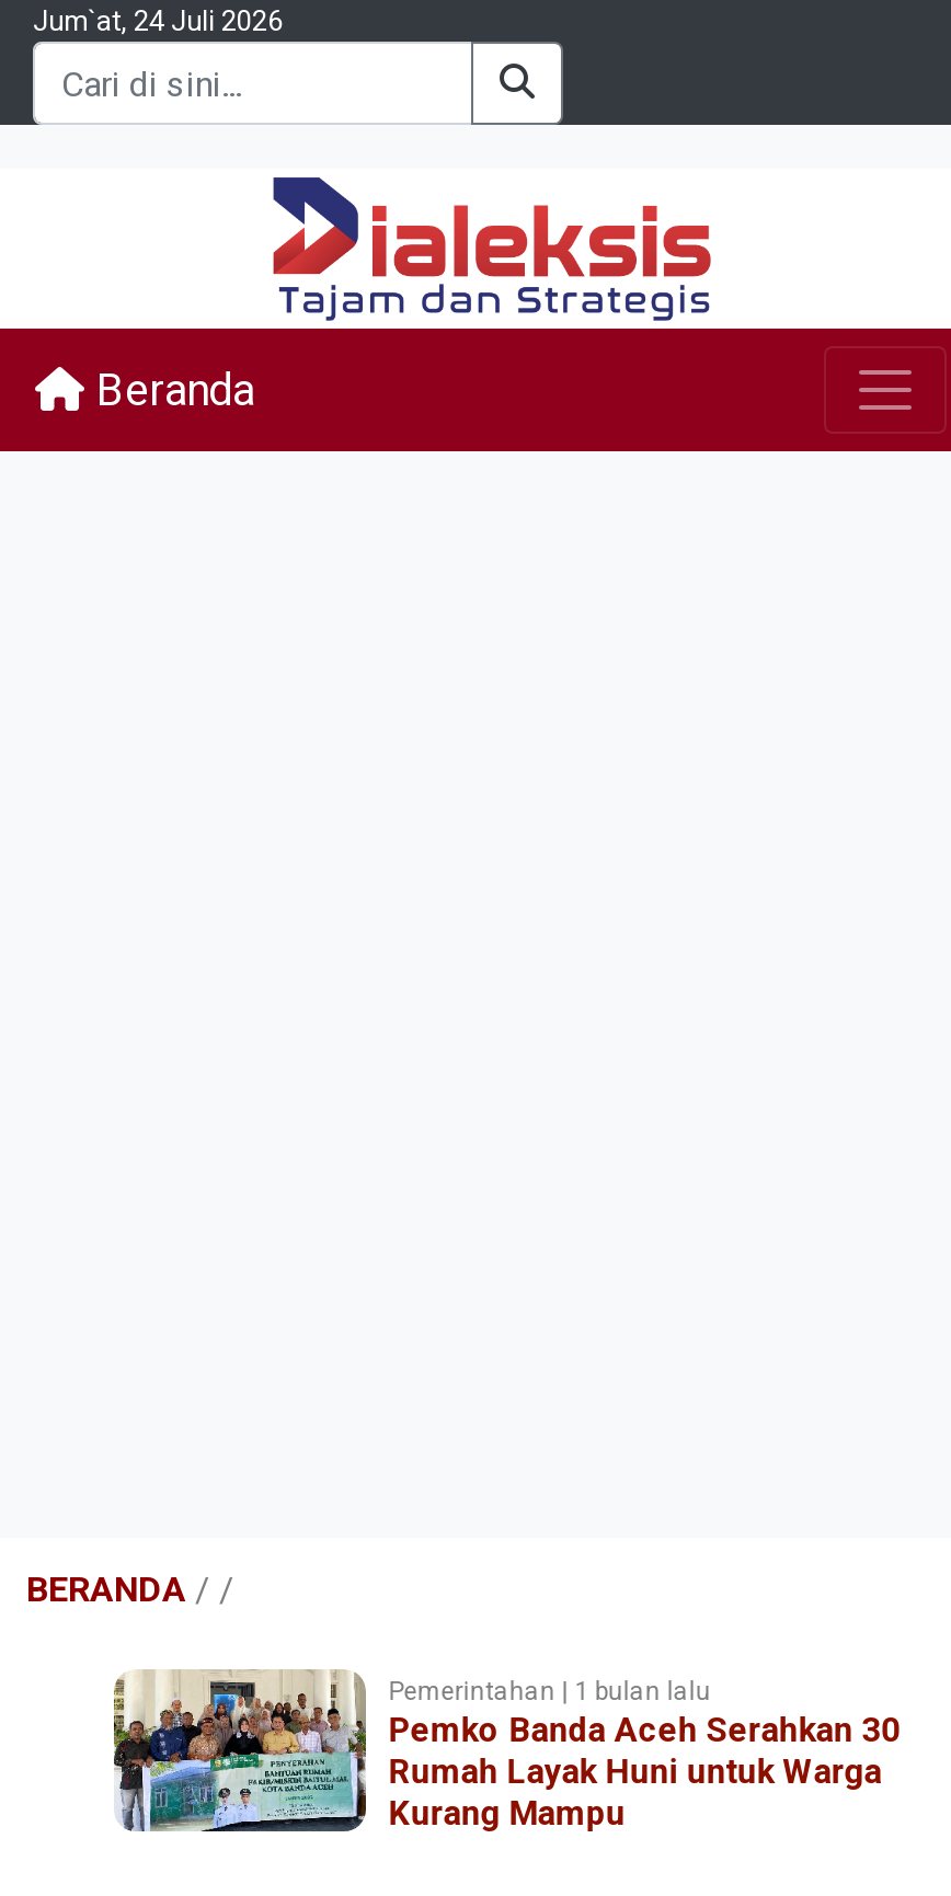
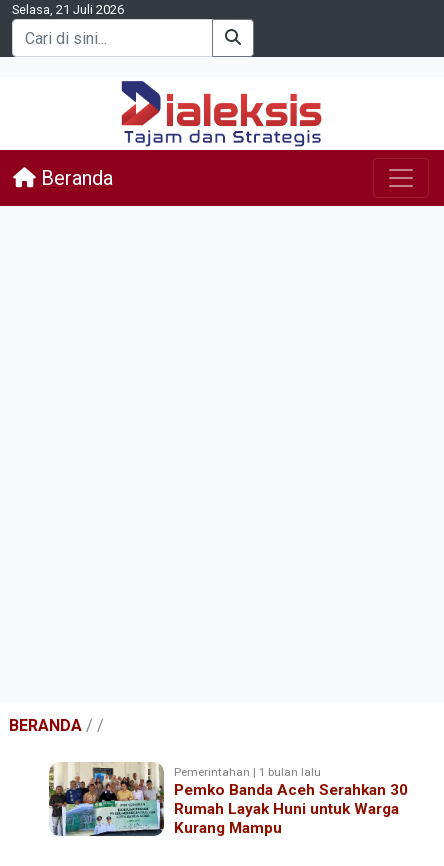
[33,4,283,37] Jum`at, 24 Juli 2026 -> [12,2,124,17] Selasa, 21 Juli 2026

